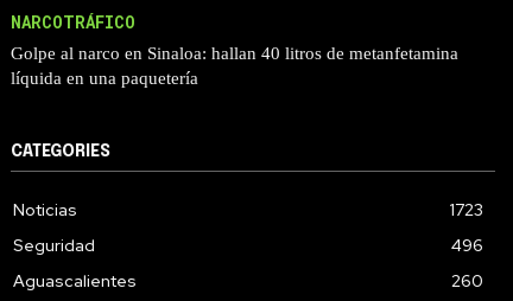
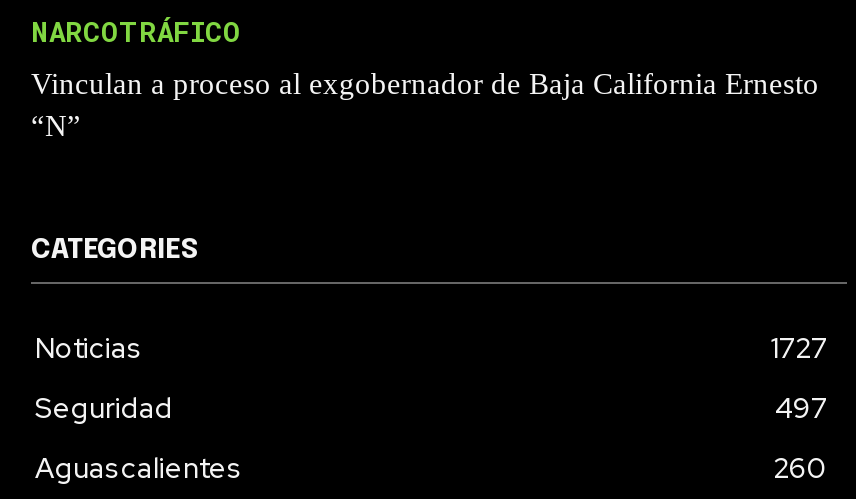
[11,44,458,88] Golpe al narco en Sinaloa: hallan 40 litros de metanfetamina | líquida en una paquetería -> [31,67,819,141] Vinculan a proceso al exgobernador de Baja California Ernesto | “N”
[450,199,483,220] 1723 -> [771,329,827,365] 1727
[451,235,483,256] 496 -> [775,389,827,425] 497

